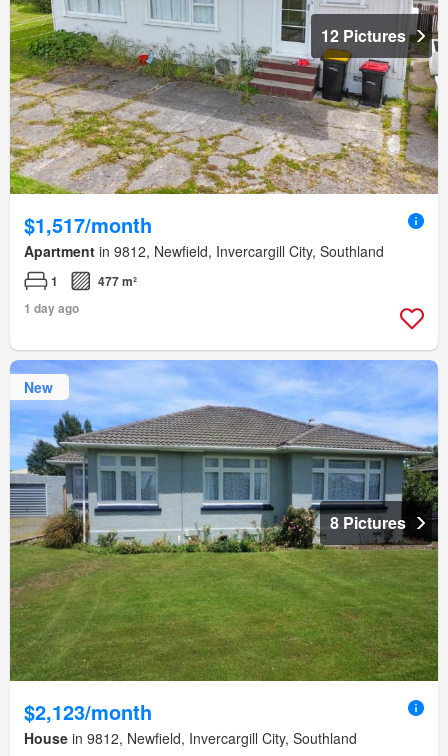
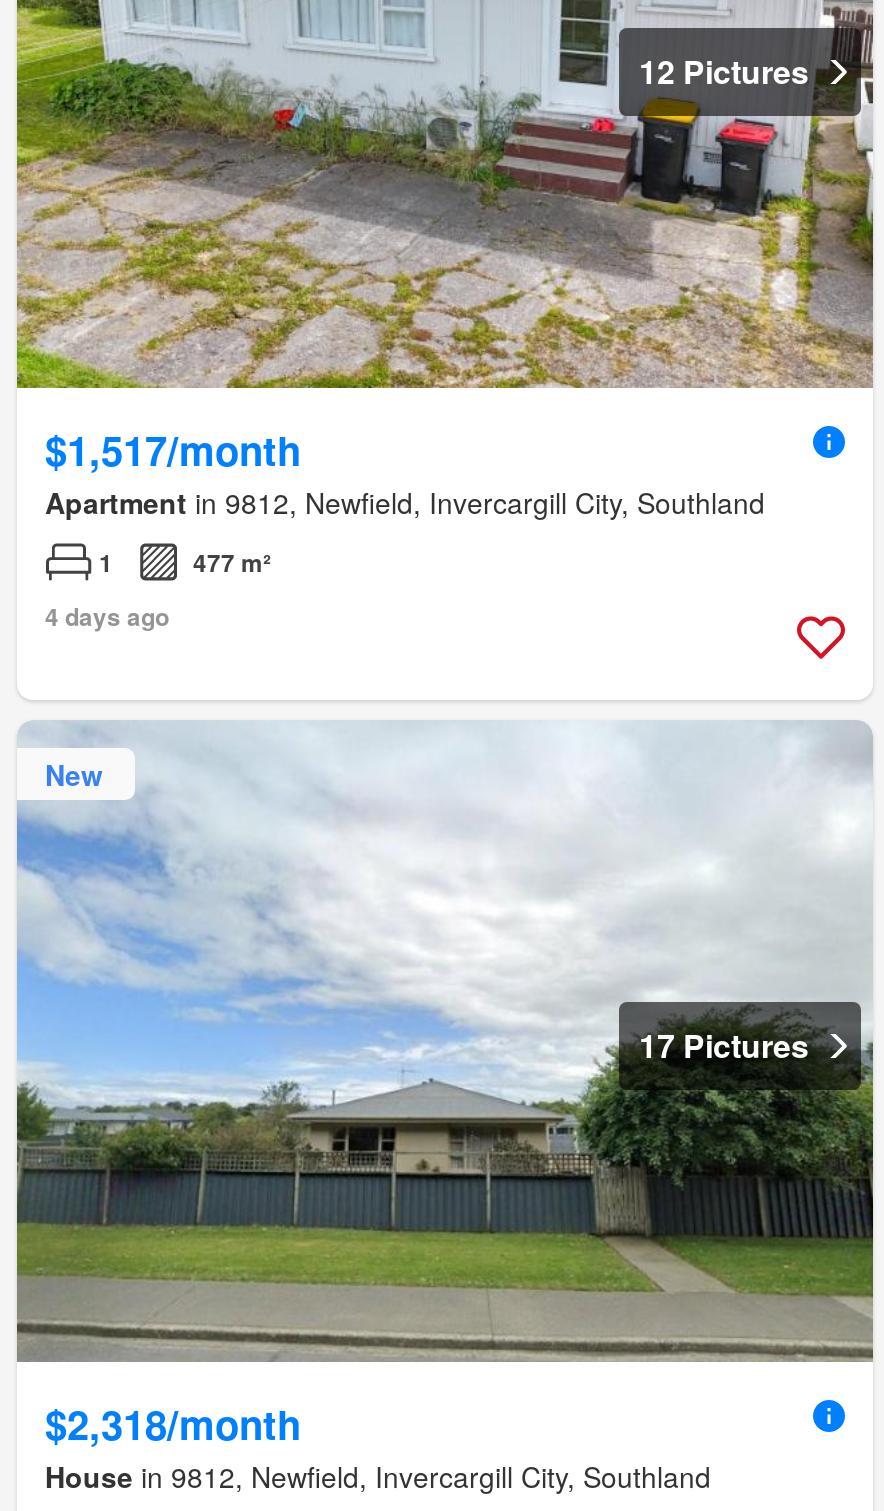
[24,299,79,317] 1 day ago -> [45,599,169,635] 4 days ago
[9,360,439,682] [image] | 8 Pictures -> [17,722,875,1362] [image] | 17 Pictures
[24,697,152,726] $2,123/month -> [45,1395,301,1453] $2,318/month

